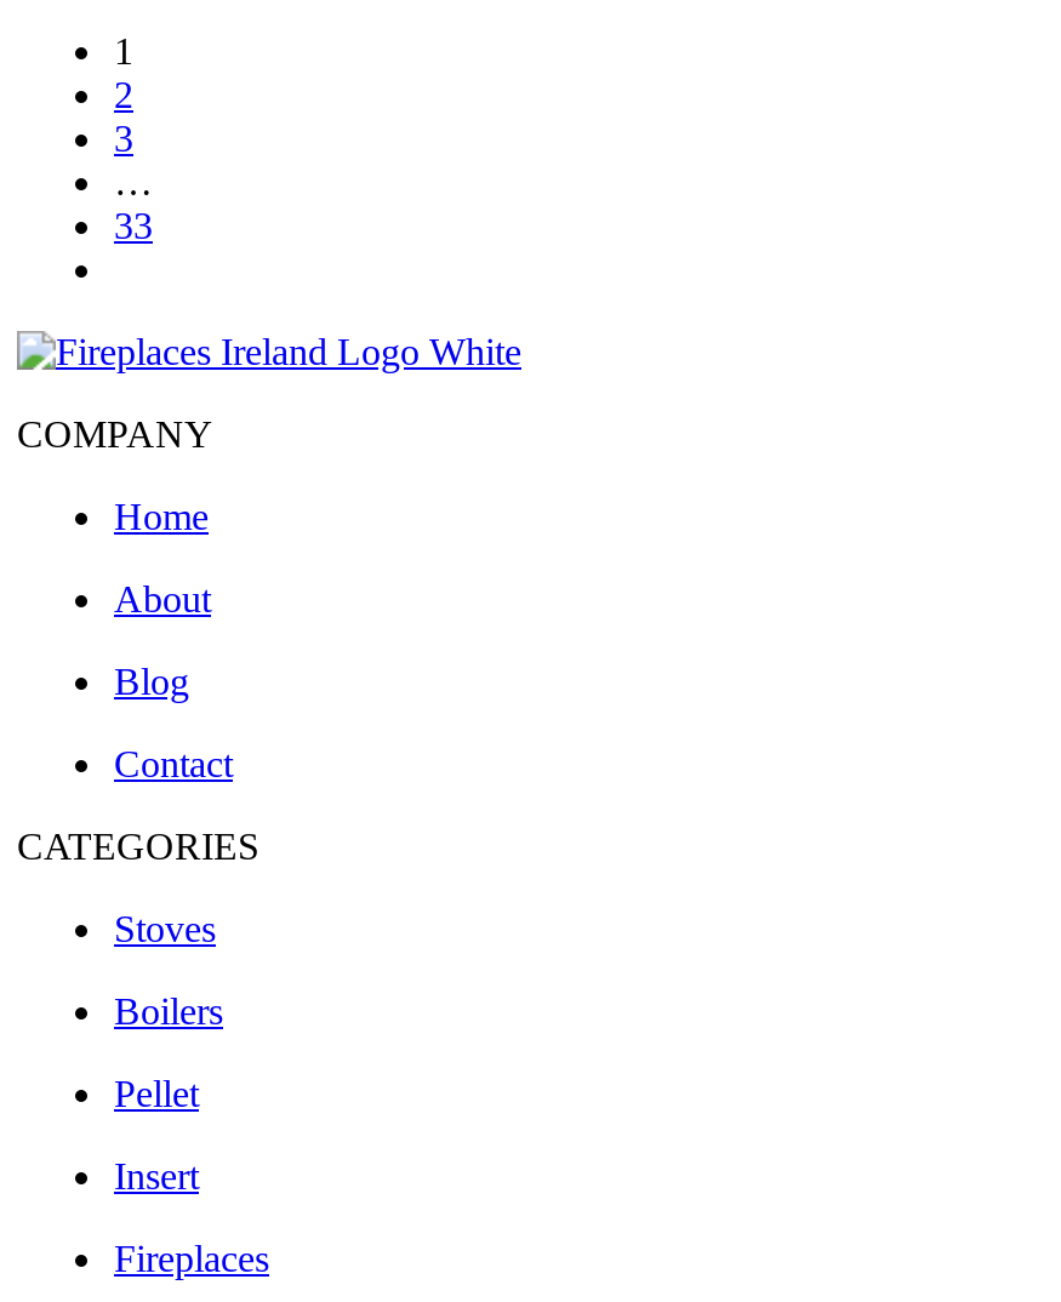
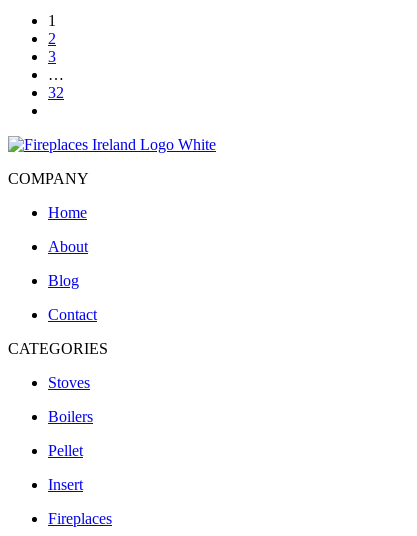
[114,206,153,247] 33 -> [48,84,64,101] 32

